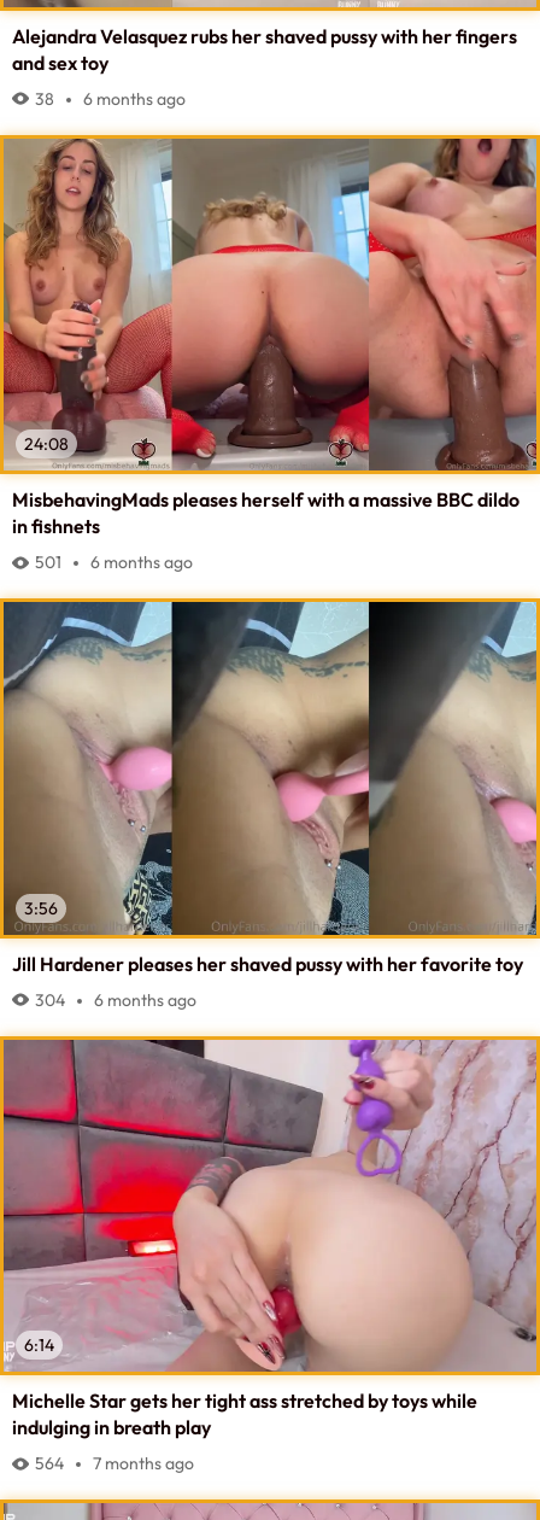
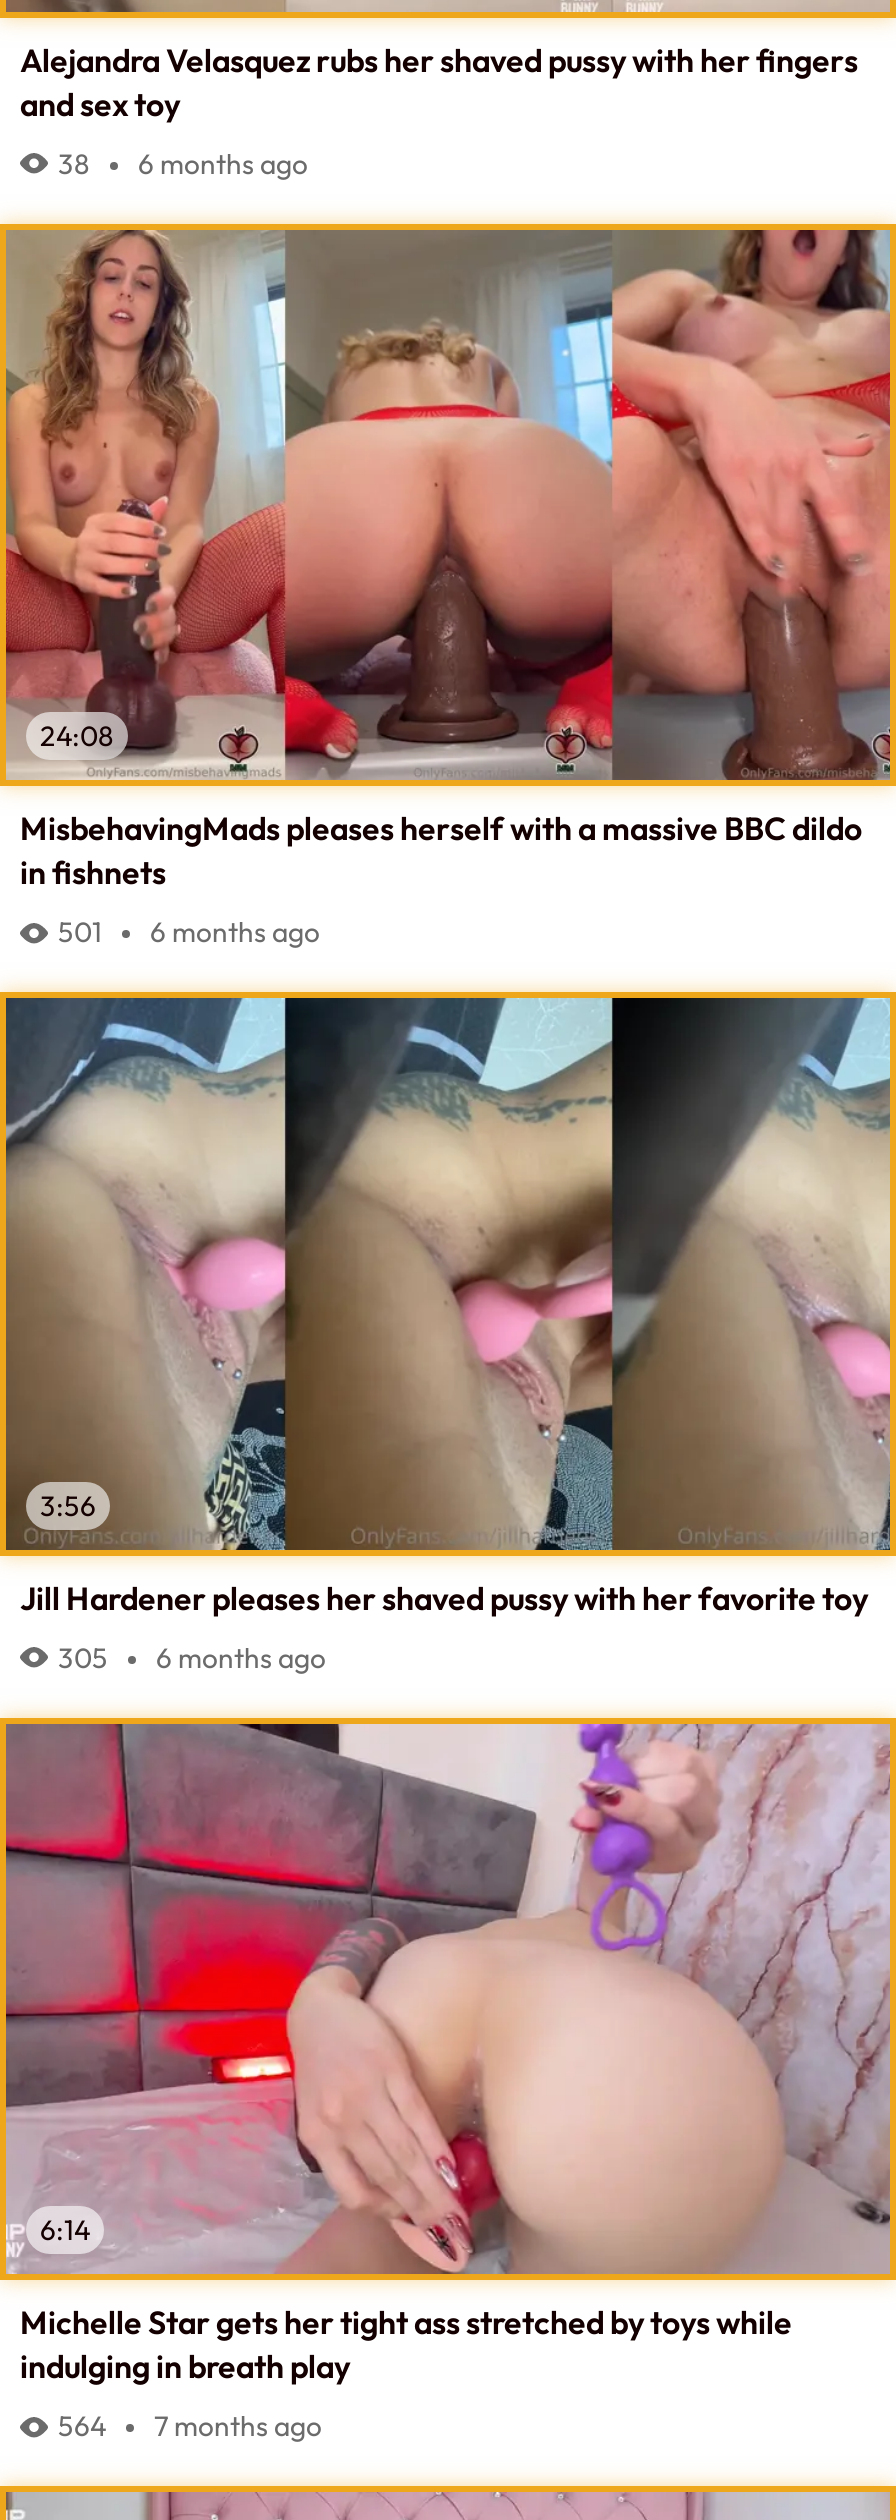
[35,989,196,1011] 304 6 months ago -> [58,1639,326,1675] 305 6 months ago

